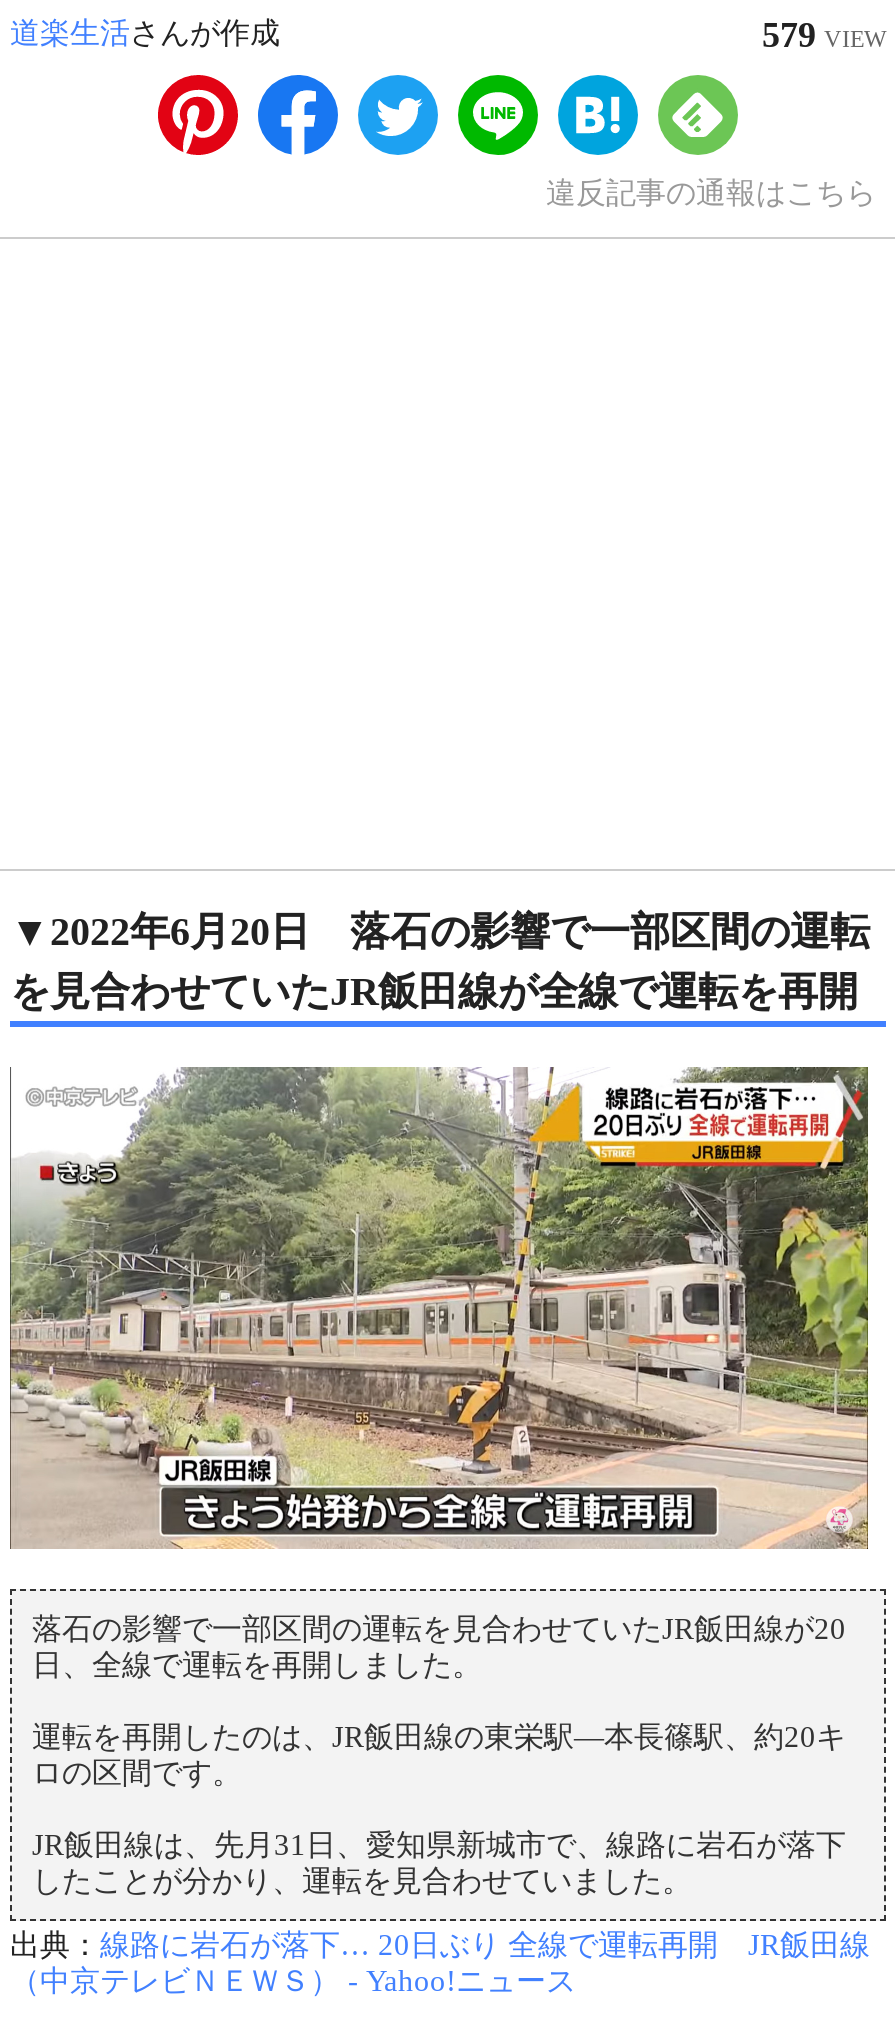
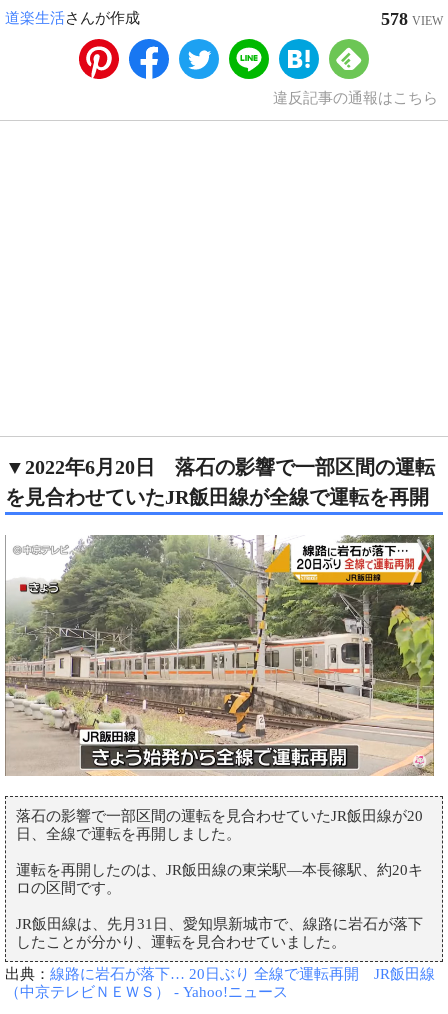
[762,15,886,55] 579 VIEW -> [381,9,443,29] 578 VIEW

